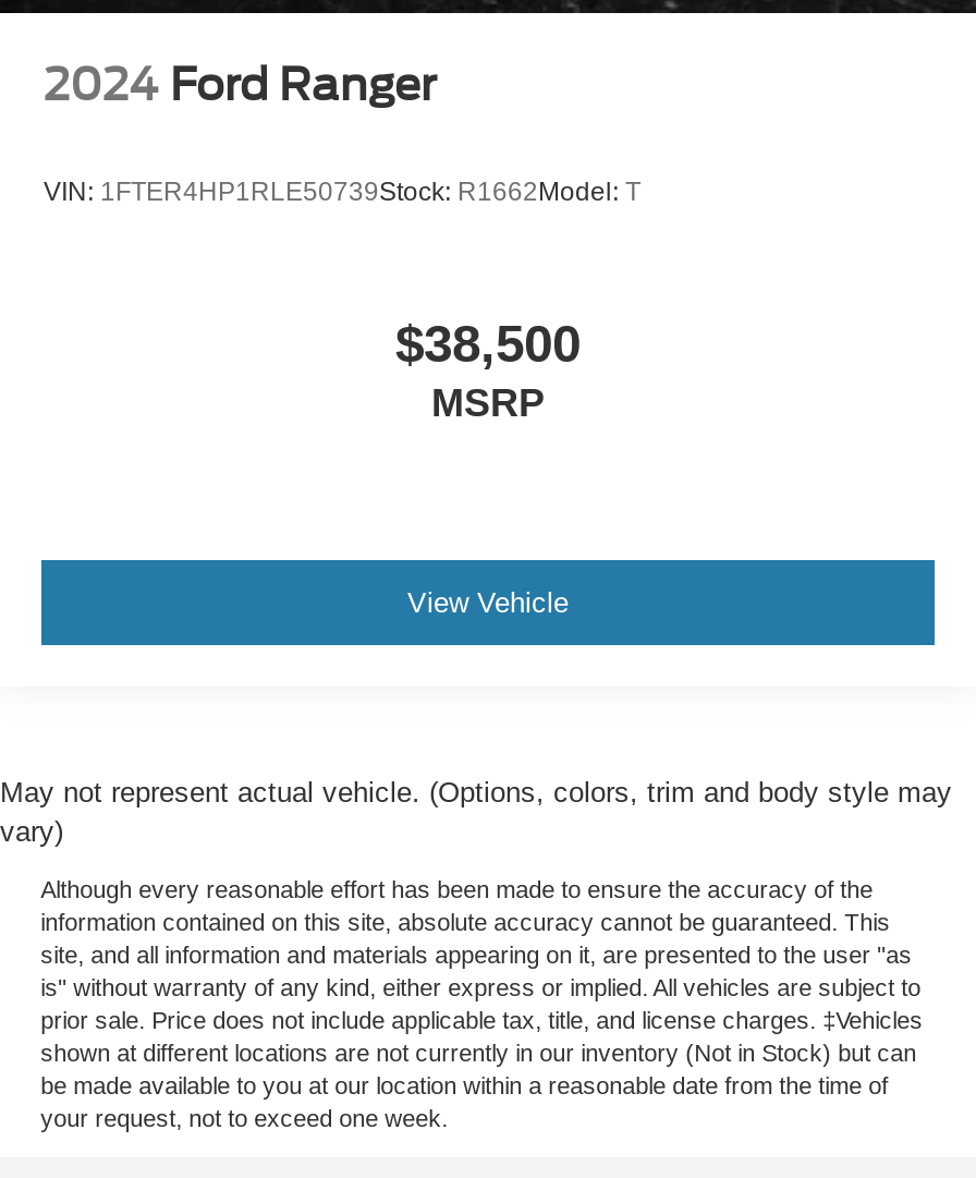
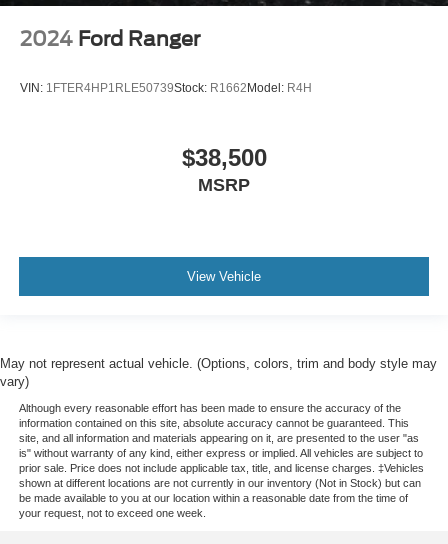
[44,177,640,208] VIN: 1FTER4HP1RLE50739Stock: R1662Model: T -> [20,81,312,95] VIN: 1FTER4HP1RLE50739Stock: R1662Model: R4H

